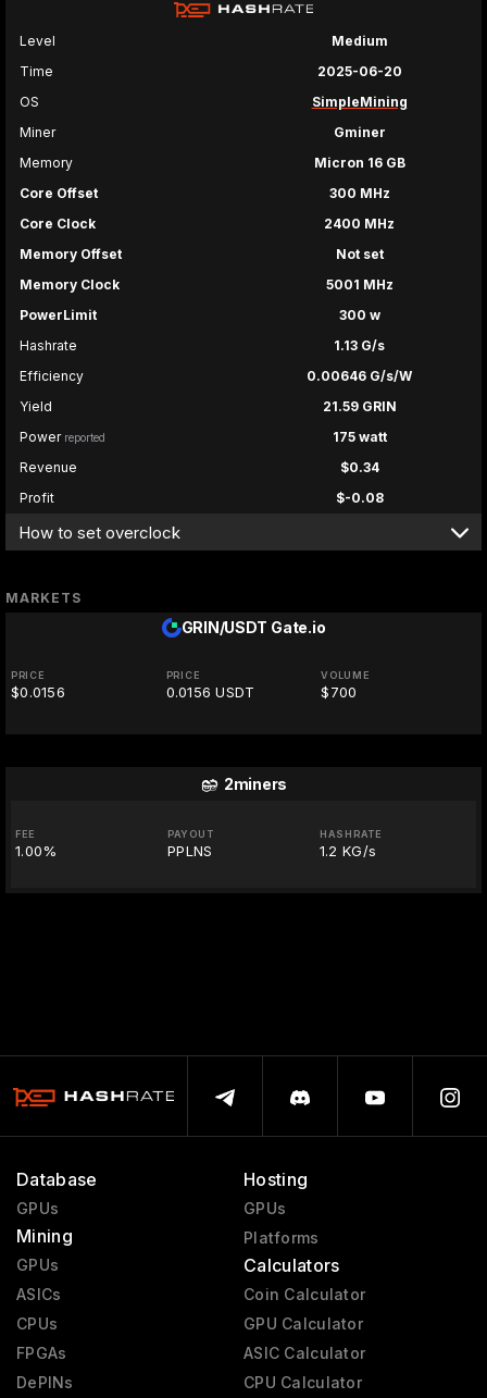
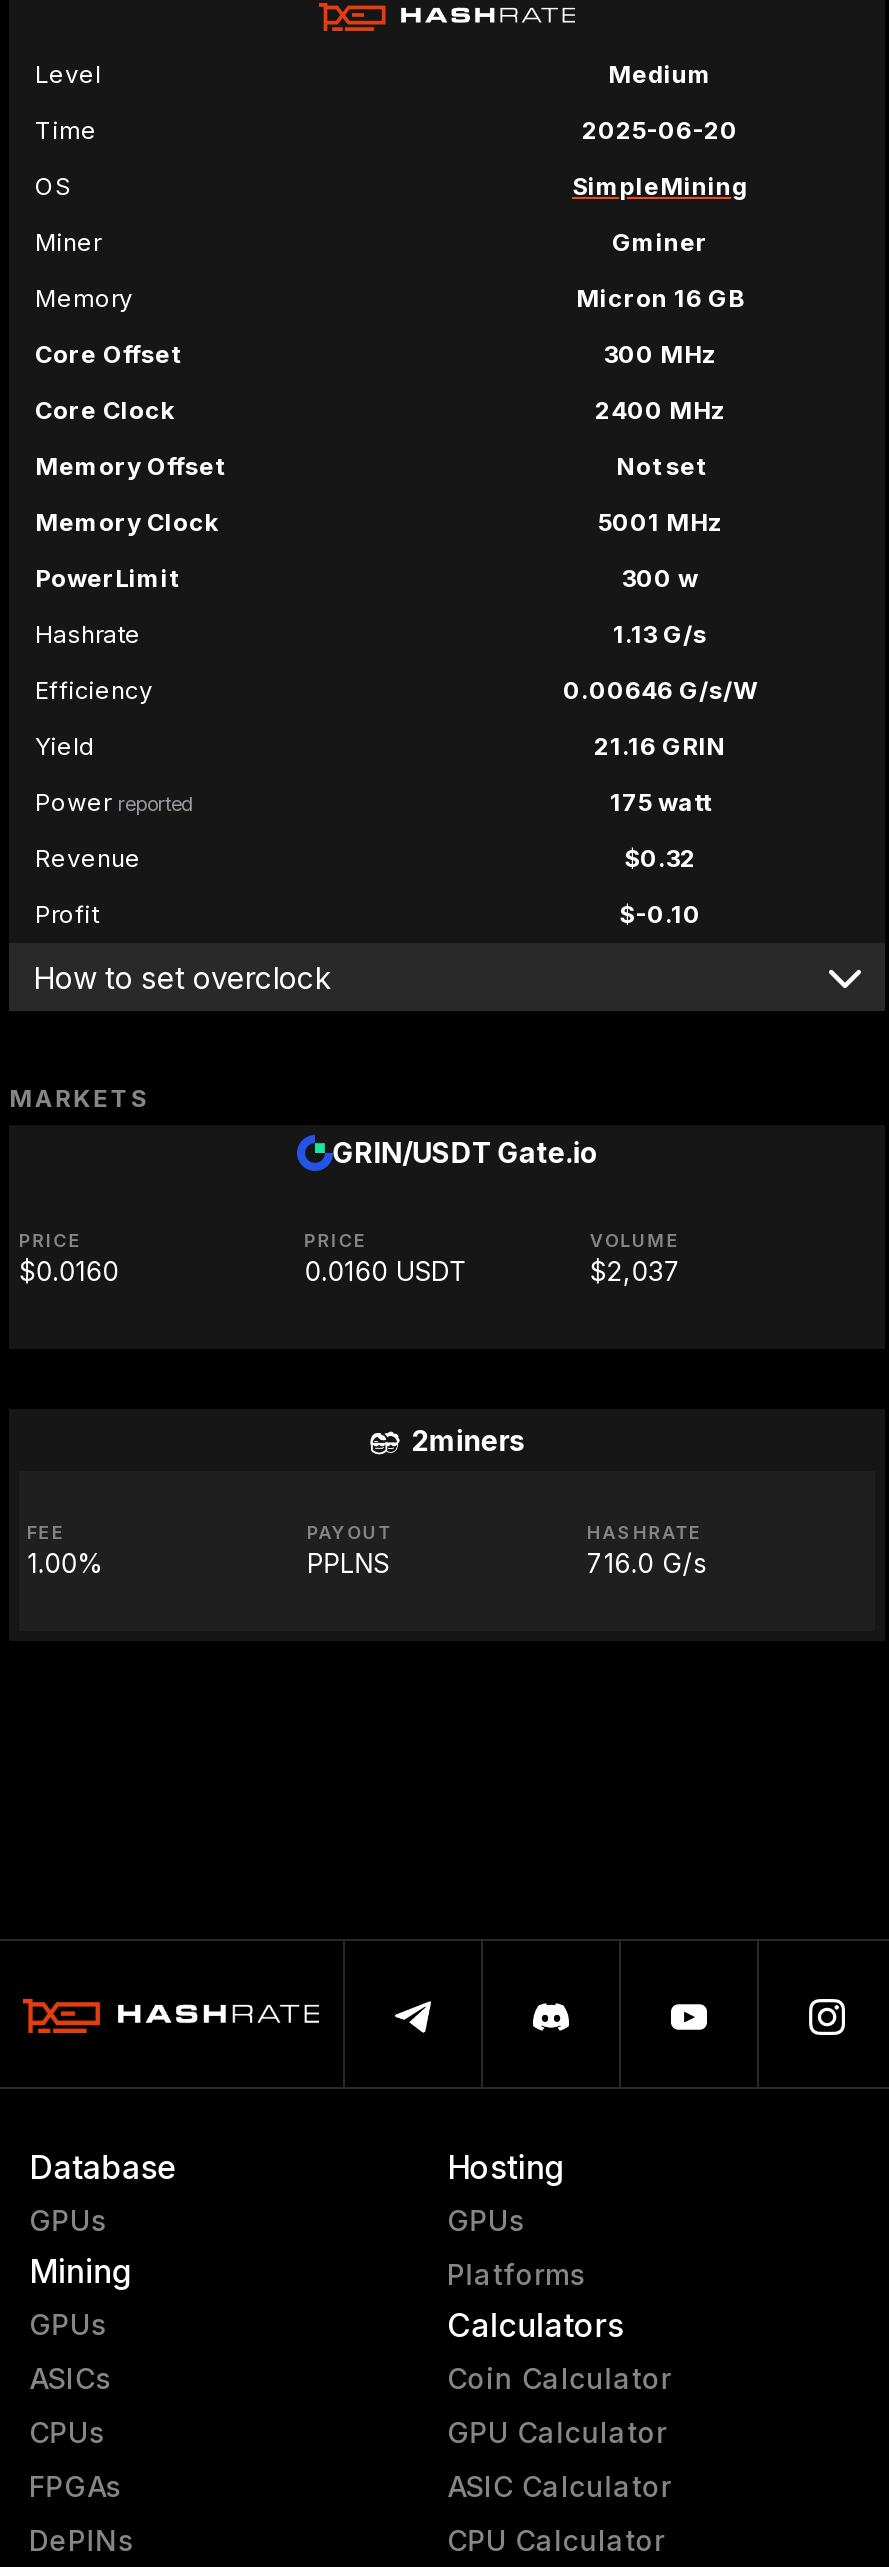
[322,399,396,415] 21.59 GRIN -> [594,732,726,762] 21.16 GRIN
[340,460,379,476] $0.34 -> [624,844,696,874] $0.32
[335,490,383,506] $-0.08 -> [619,900,701,930] $-0.10
[11,684,65,701] $0.0156 -> [19,1256,119,1288] $0.0160
[166,684,255,701] 0.0156 USDT -> [304,1256,468,1288] 0.0160 USDT
[321,684,357,701] $700 -> [590,1256,681,1288] $2,037
[320,842,376,860] 1.2 KG/s -> [587,1548,708,1580] 716.0 G/s

